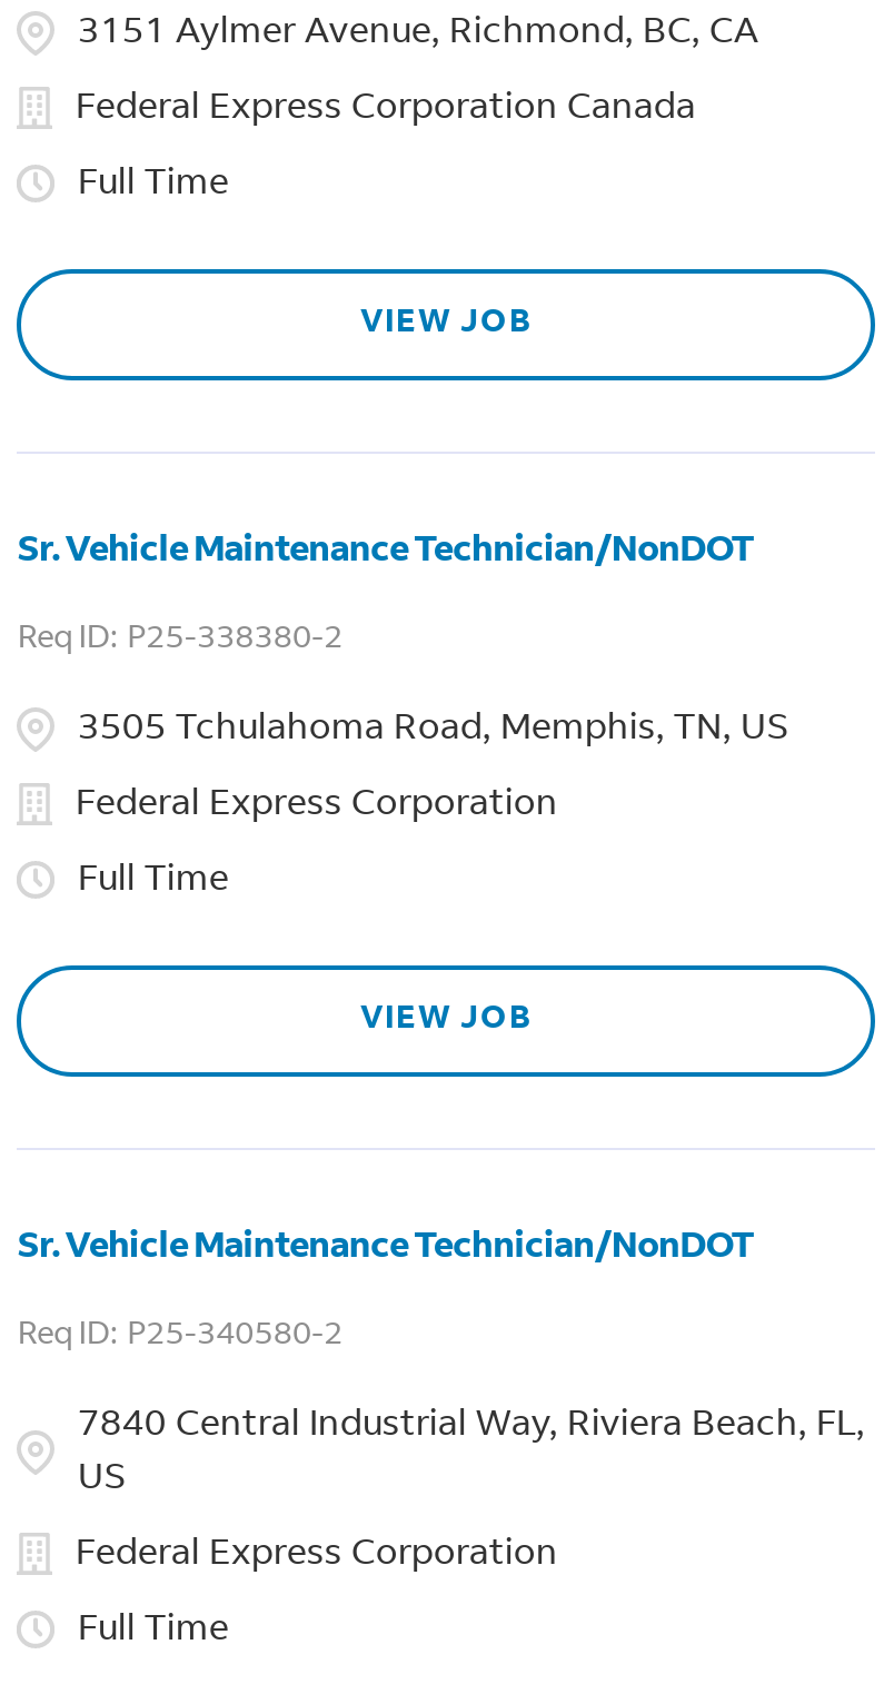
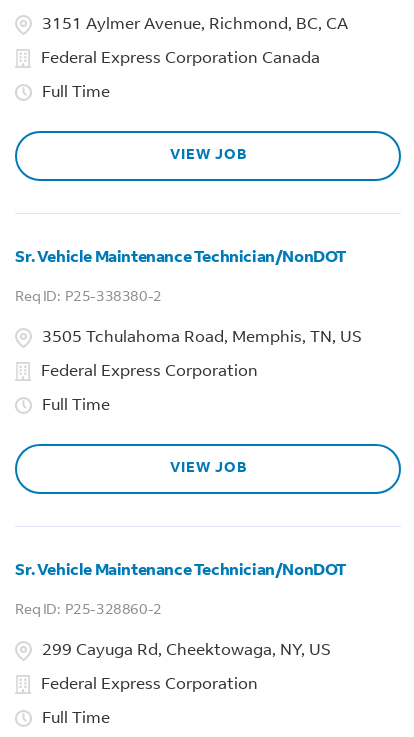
[78,1321,865,1497] P25-340580-2 | 7840 Central Industrial Way, Riviera Beach, FL, | US -> [42,604,331,659] P25-328860-2 | 299 Cayuga Rd, Cheektowaga, NY, US

